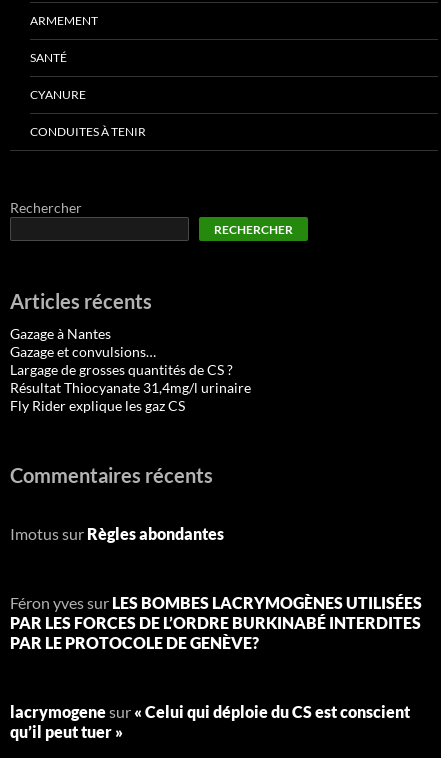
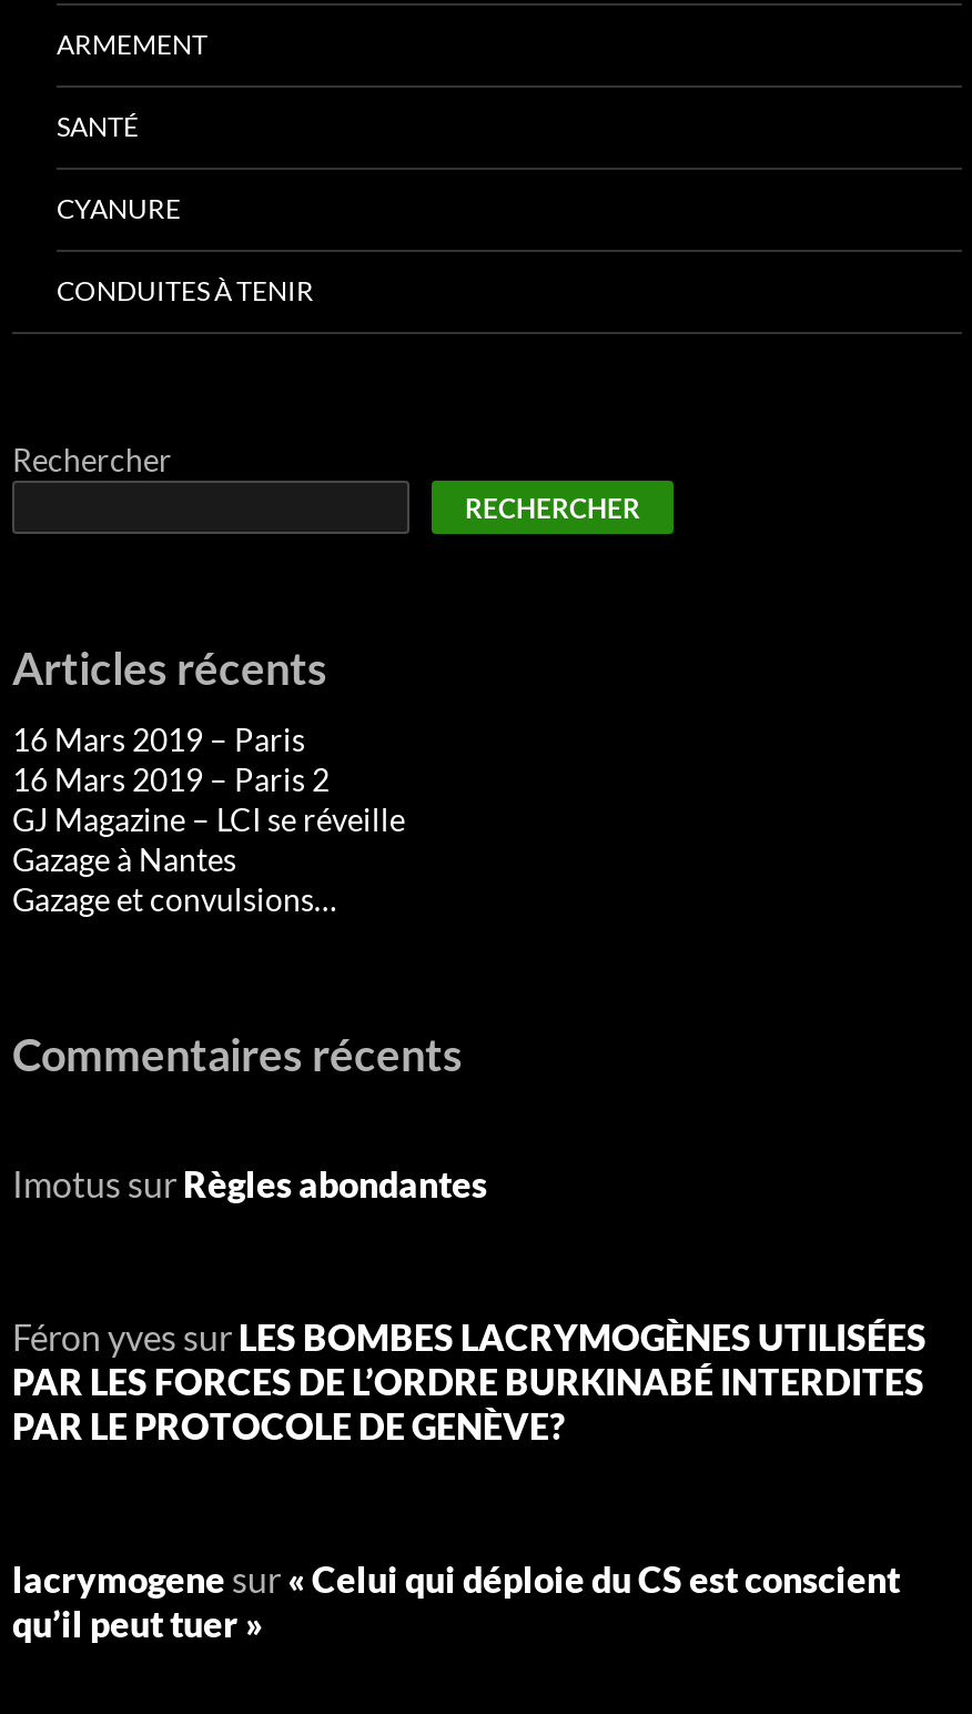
none -> [12,720,405,838] 16 Mars 2019 – Paris | 16 Mars 2019 – Paris 2 | GJ Magazine – LCI se réveille
moved [10,325,156,360] -> [12,840,336,918]: Gazage à Nantes | Gazage et convulsions…
[10,361,251,414] Largage de grosses quantités de CS ? | Résultat Thiocyanate 31,4mg/l urinaire | Fly Rider explique les gaz CS -> none

